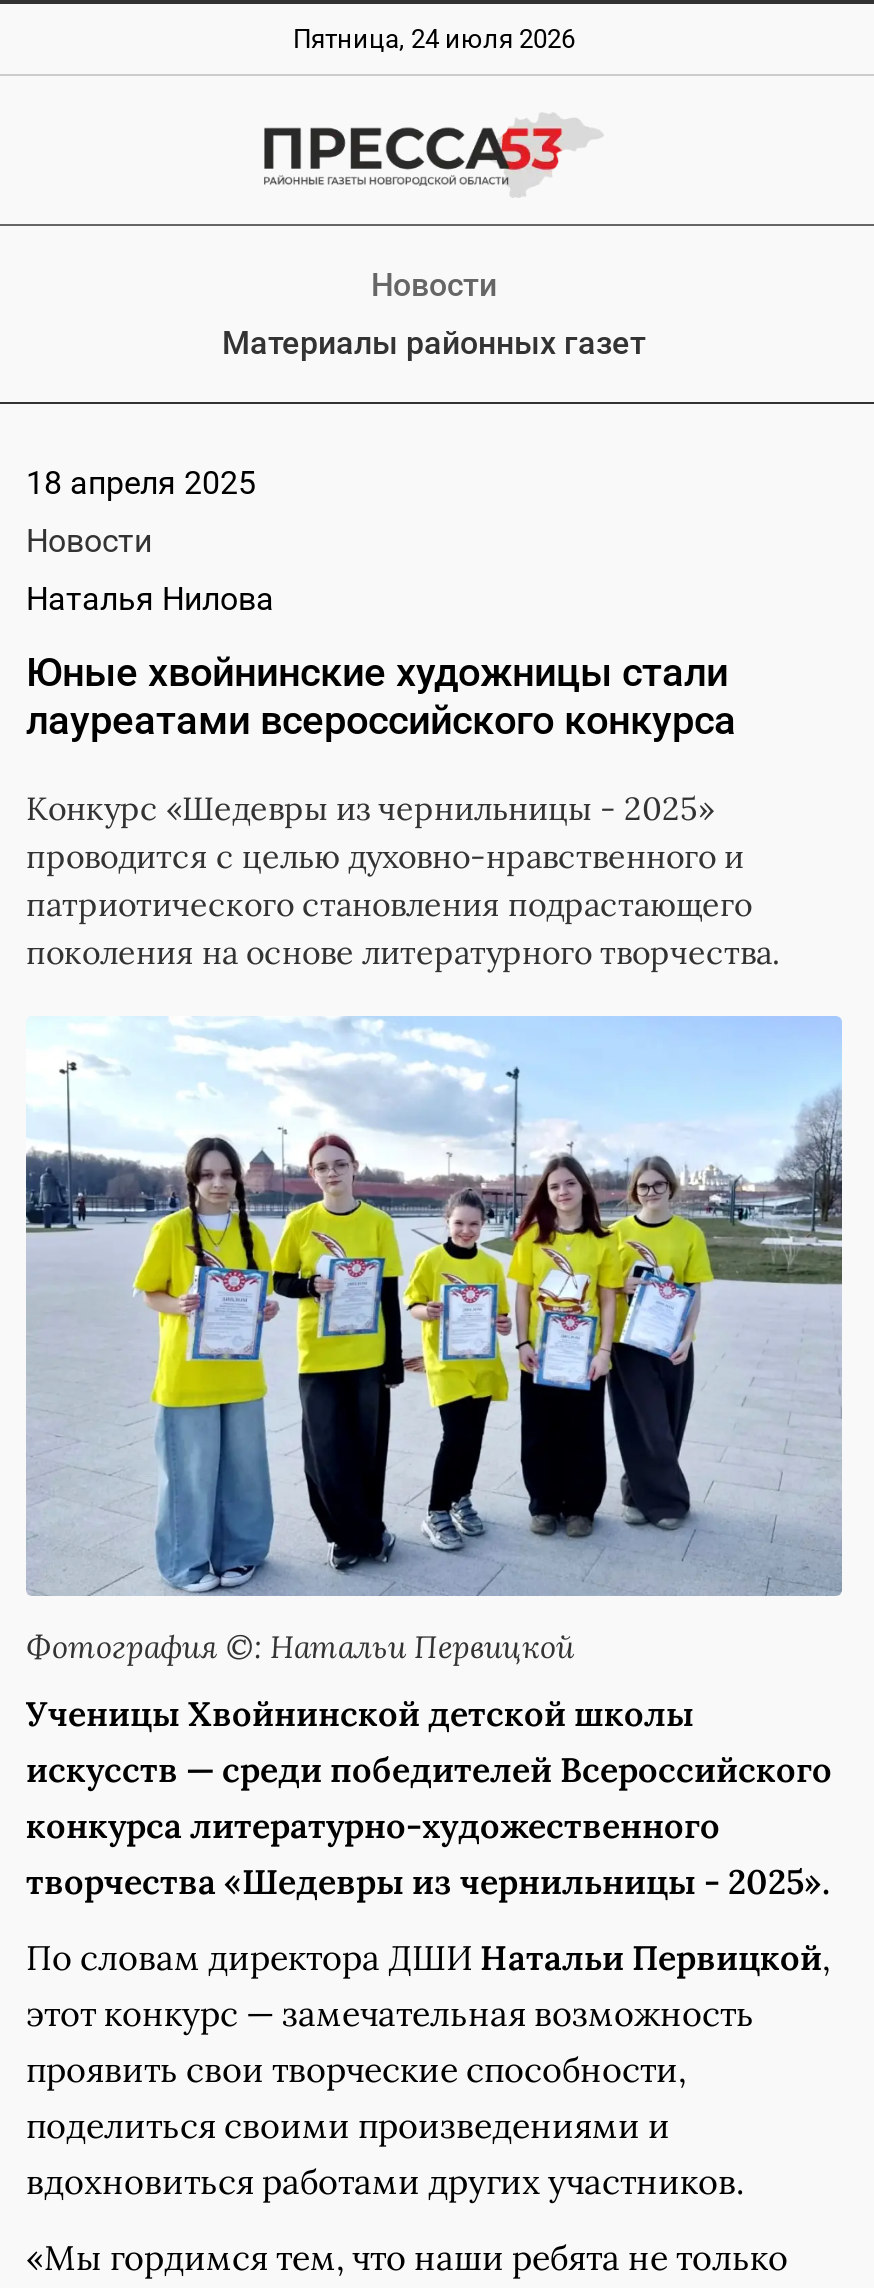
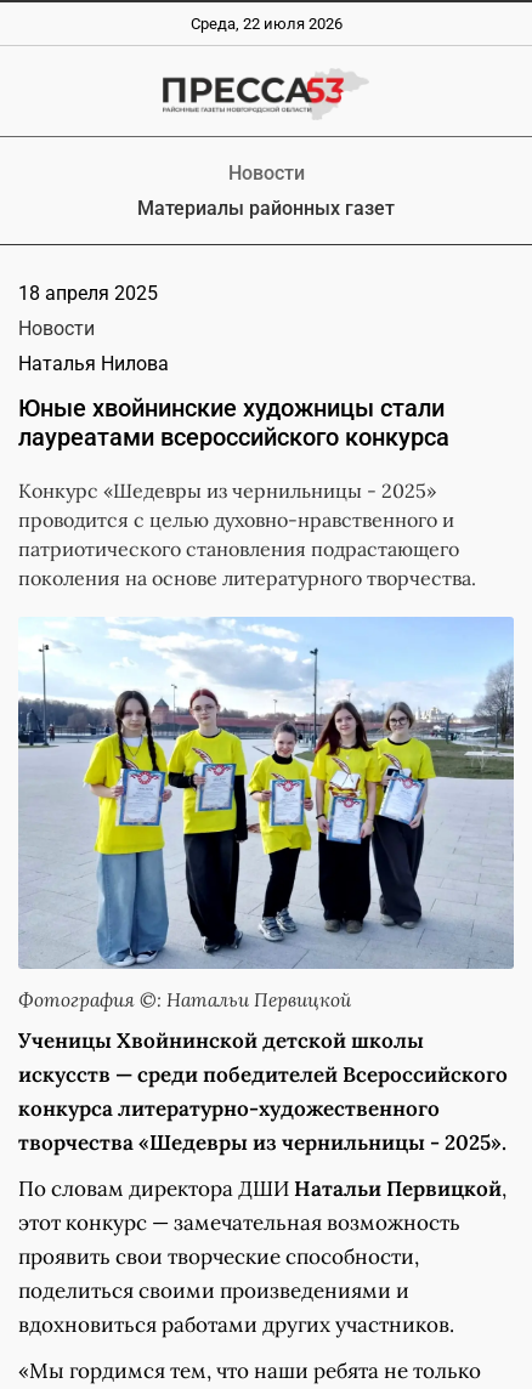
[293,24,575,54] Пятница, 24 июля 2026 -> [190,15,342,33] Среда, 22 июля 2026

